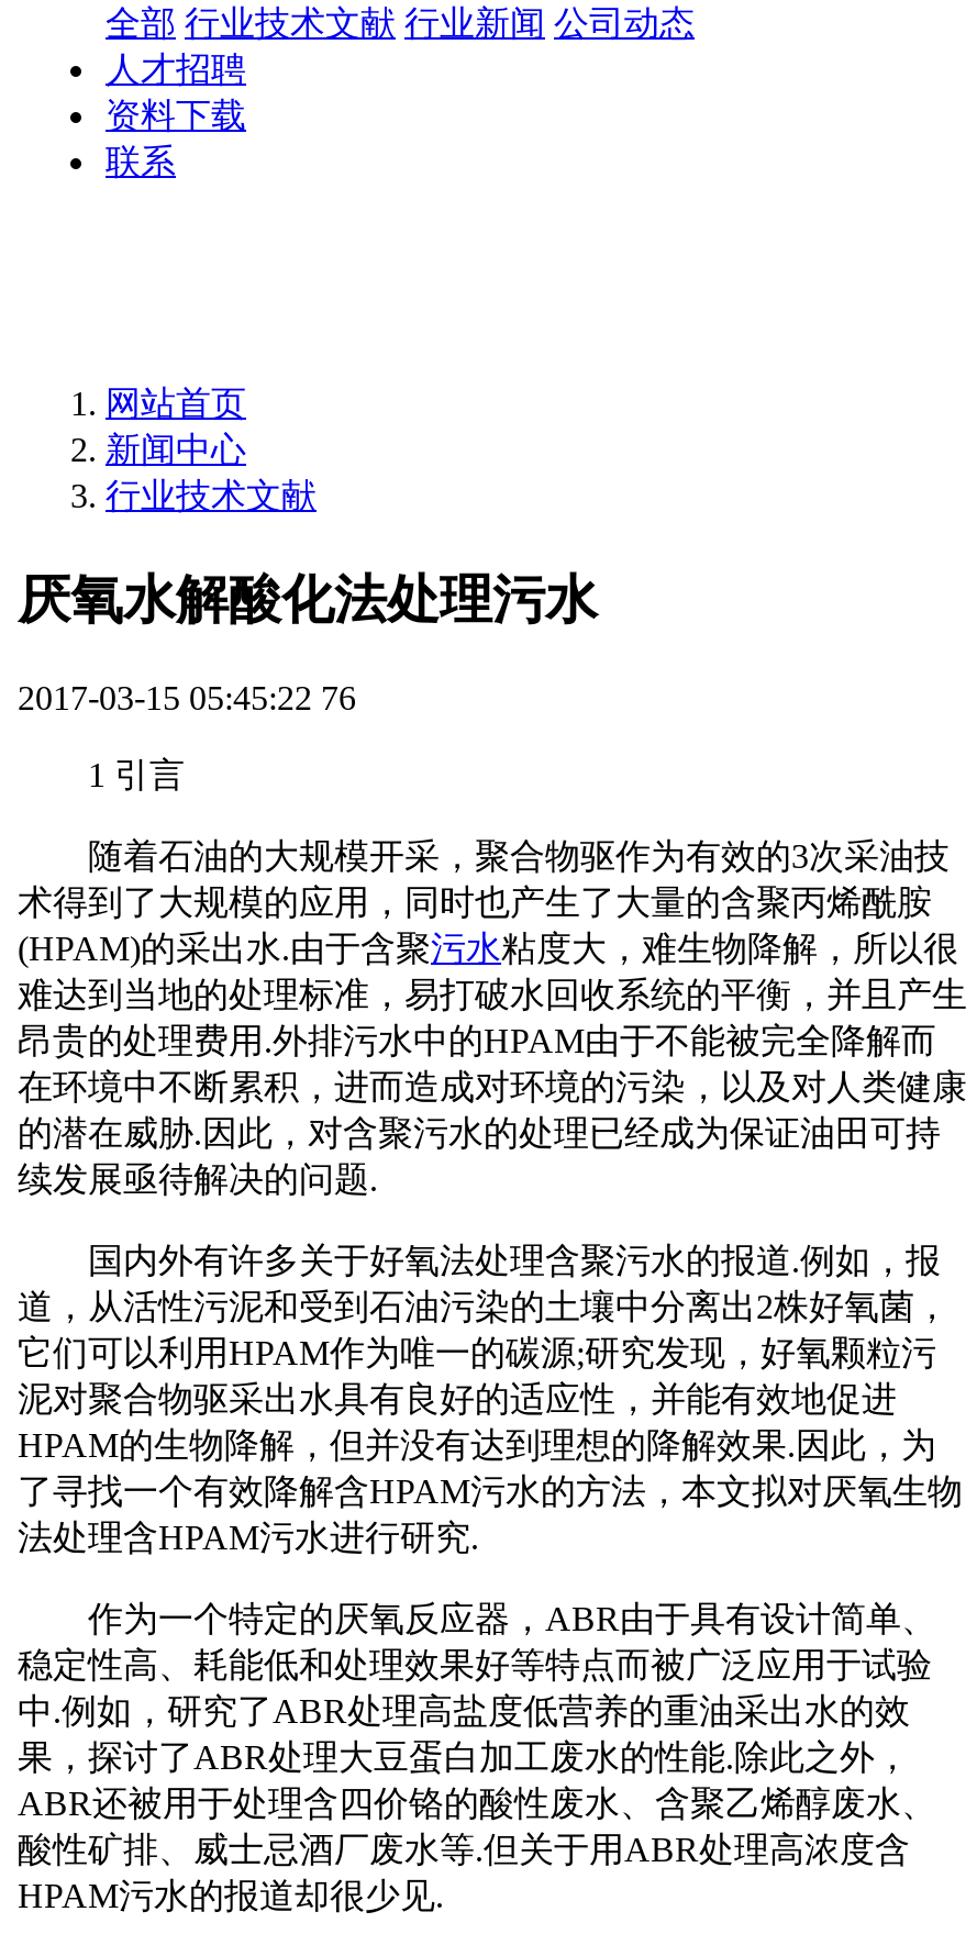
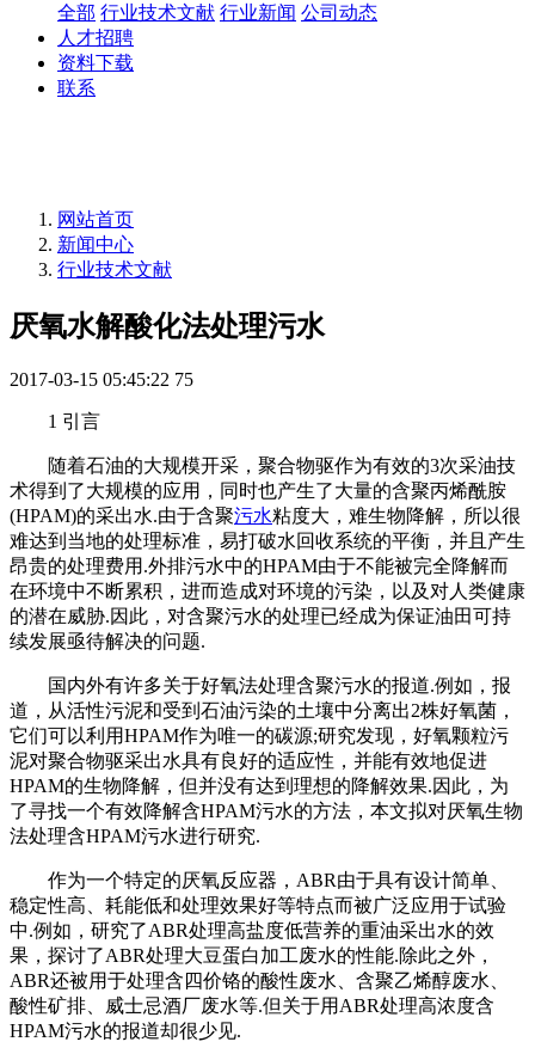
[18,680,356,717] 2017-03-15 05:45:22 76 -> [10,369,193,390] 2017-03-15 05:45:22 75

